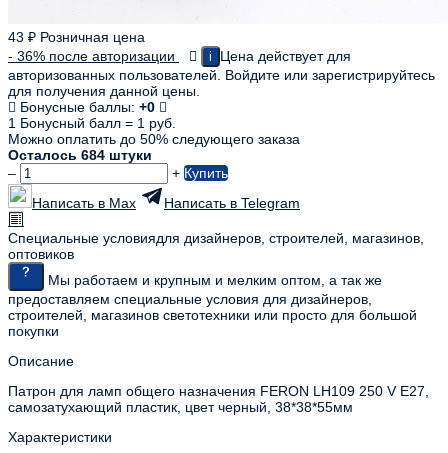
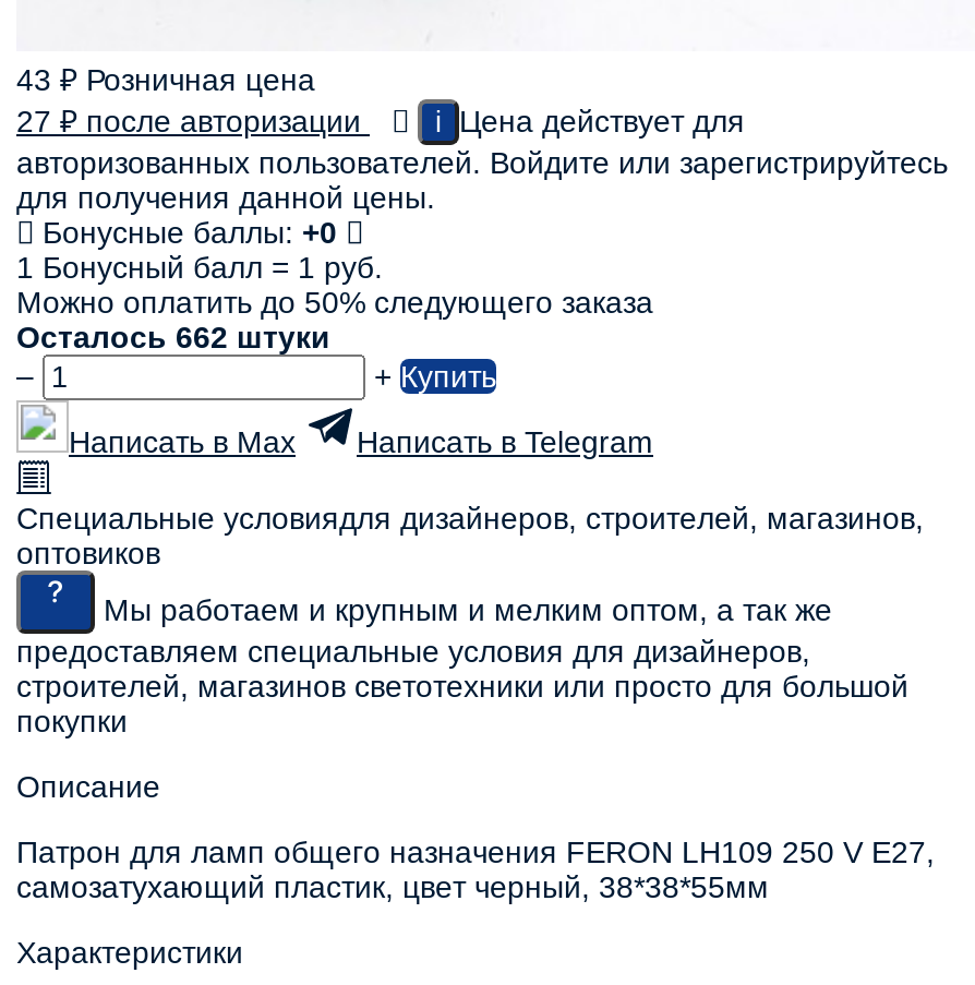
[8,48,175,64] - 36% после авторизации -> [16,103,361,138] 27 ₽ после авторизации
[8,147,152,163] Осталось 684 штуки -> [16,319,330,354] Осталось 662 штуки

